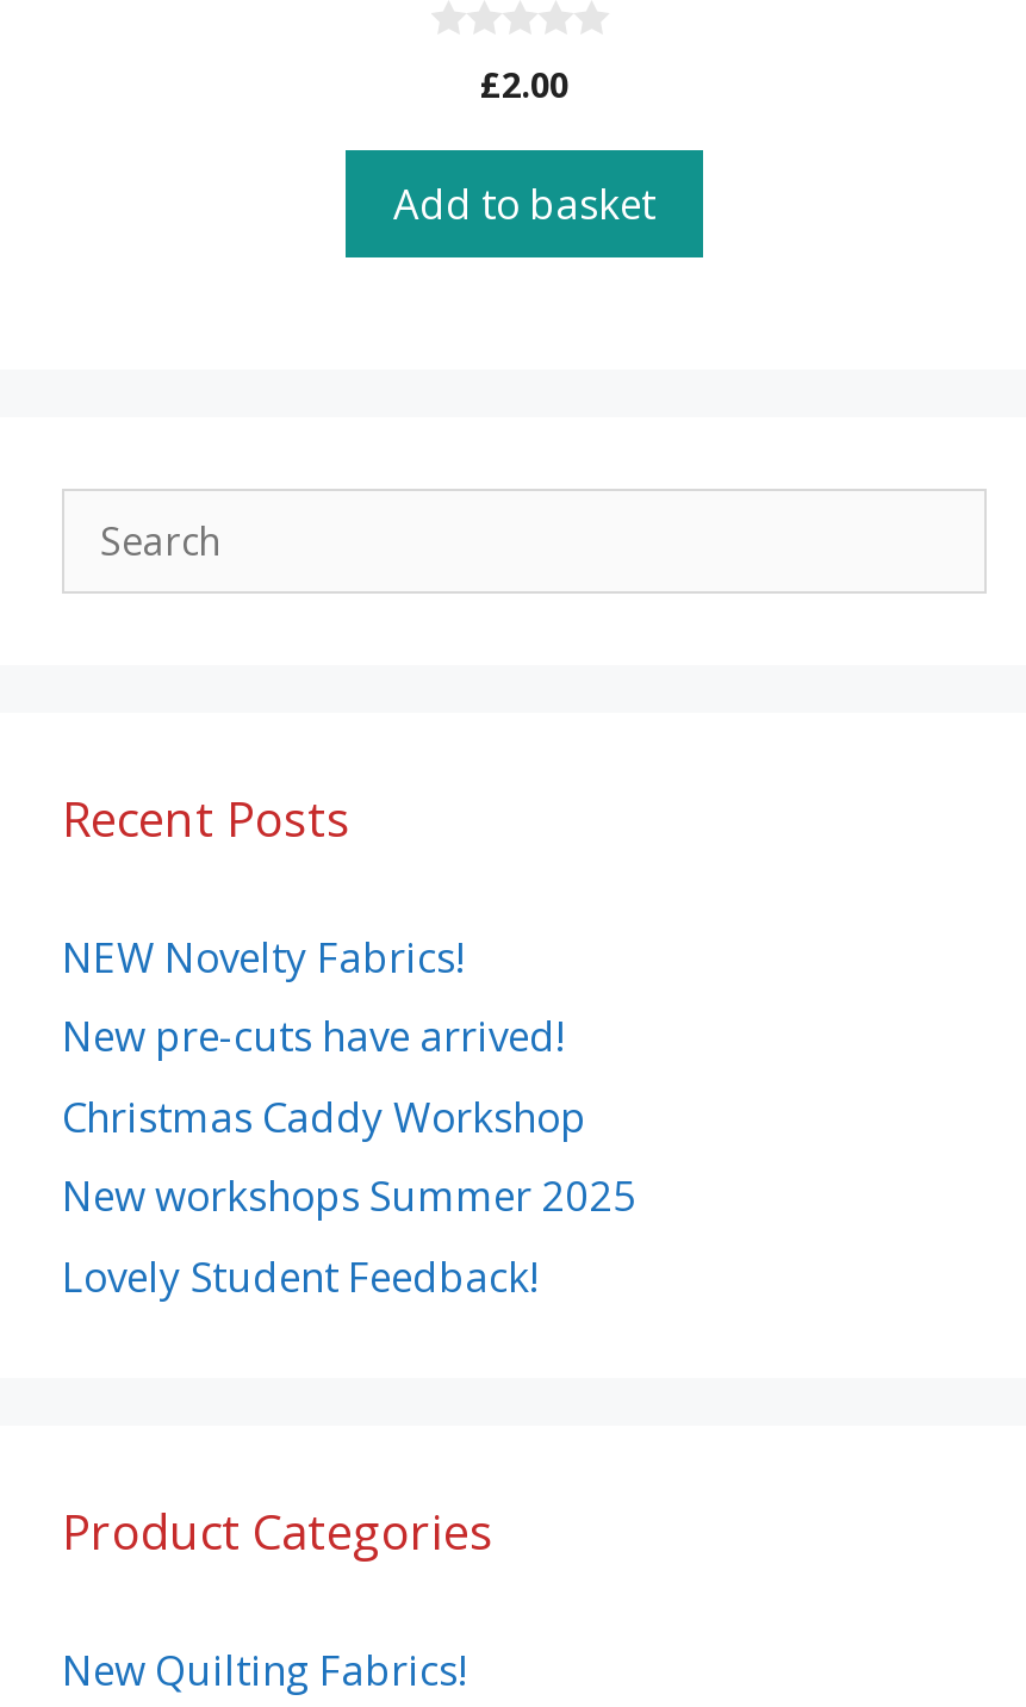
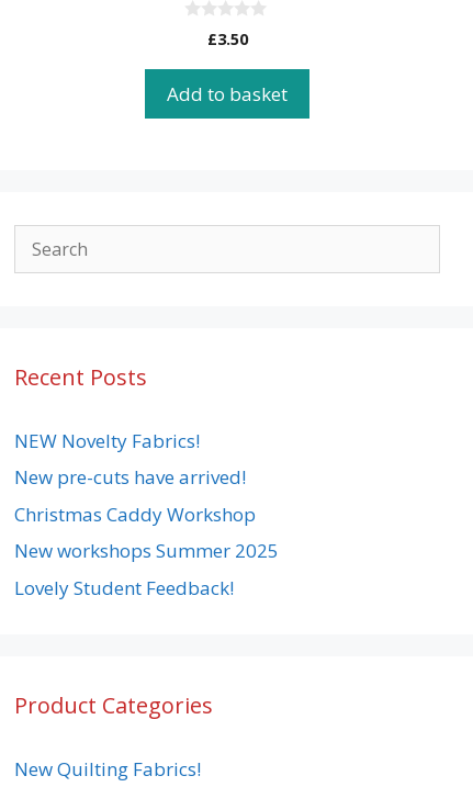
[480,59,568,107] £2.00 -> [207,27,247,49] £3.50

